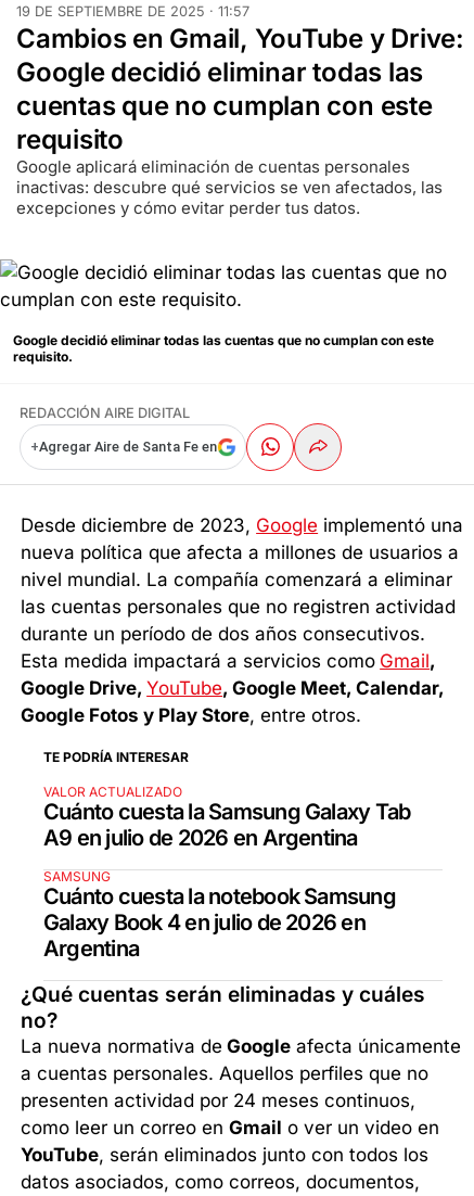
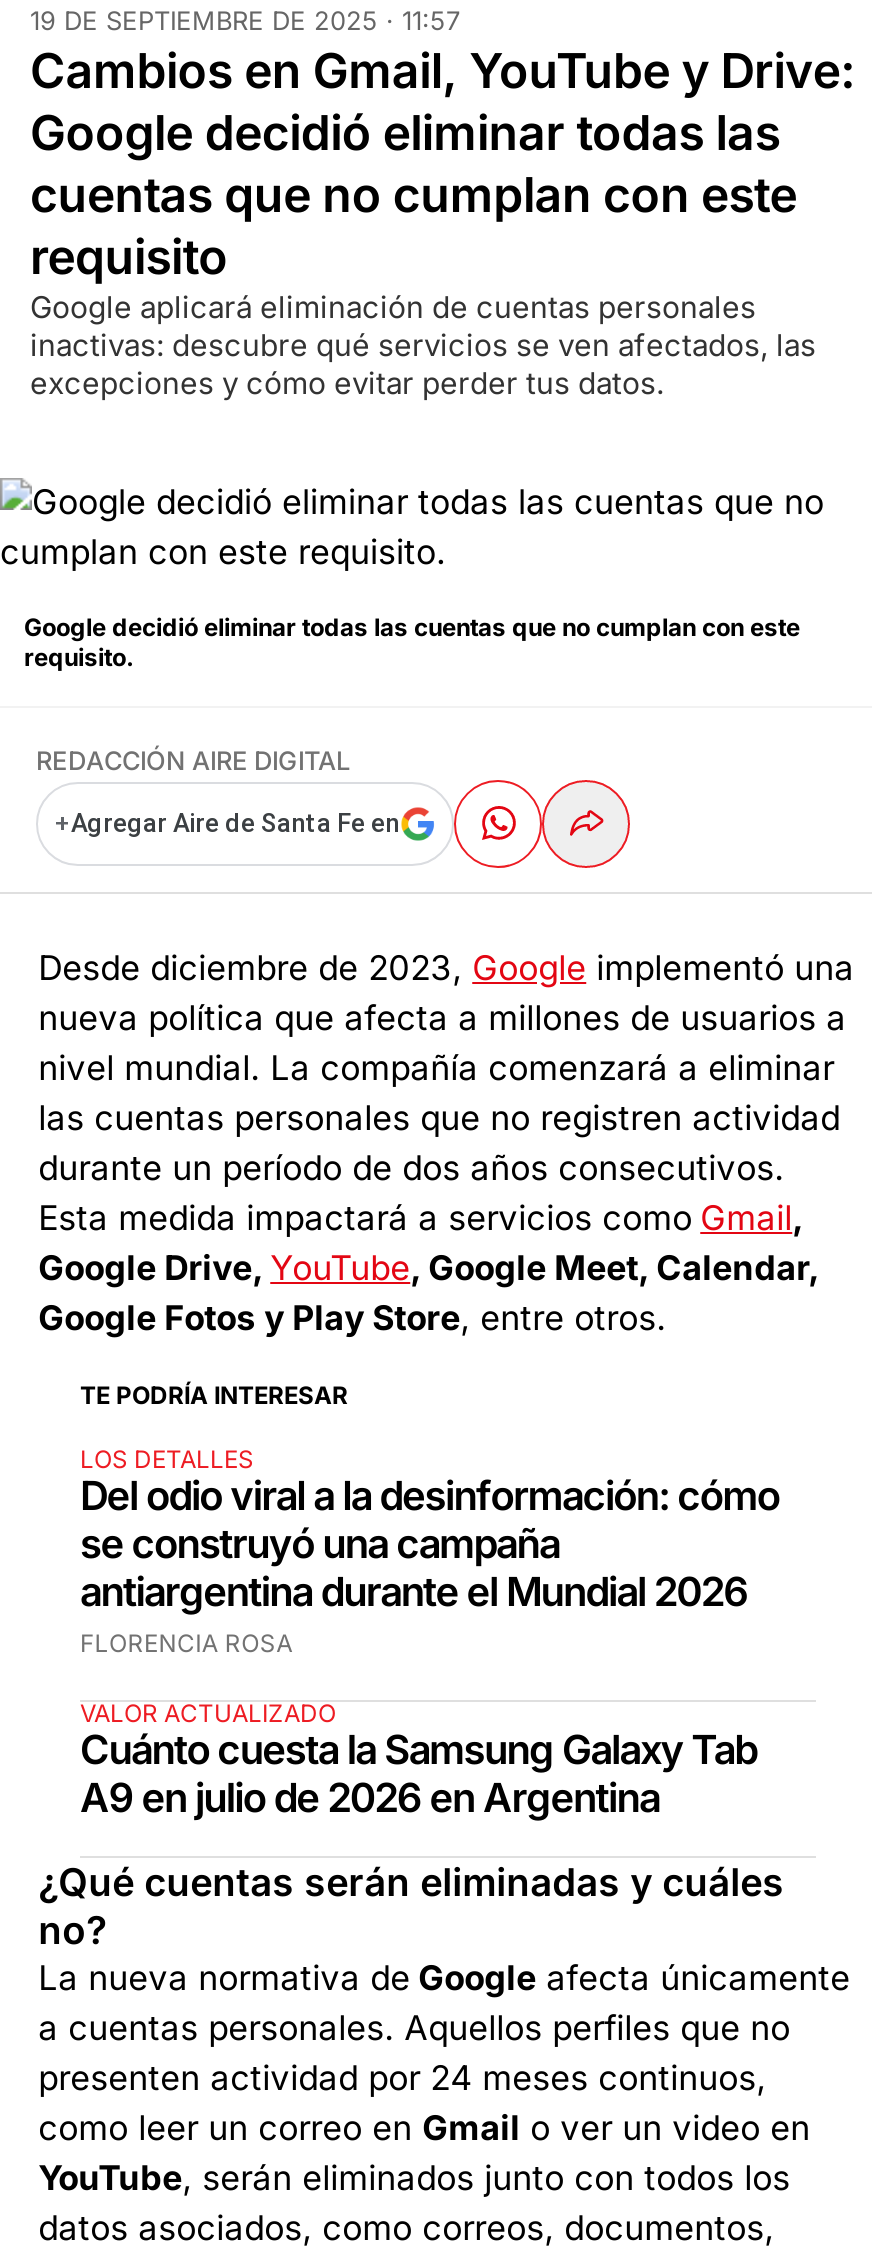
none -> [80,1445,779,1659] LOS DETALLES | Del odio viral a la desinformación: cómo | se construyó una campaña | antiargentina durante el Mundial 2026 | FLORENCIA ROSA
moved [43,784,410,851] -> [80,1699,757,1823]: VALOR ACTUALIZADO | Cuánto cuesta la Samsung Galaxy Tab | A9 en julio de 2026 en Argentina
[43,869,396,962] SAMSUNG | Cuánto cuesta la notebook Samsung | Galaxy Book 4 en julio de 2026 en | Argentina -> none

